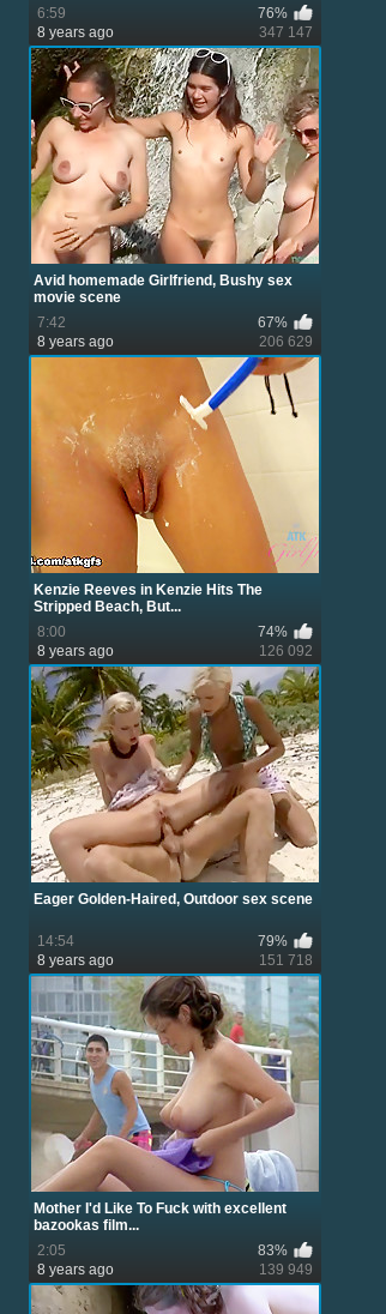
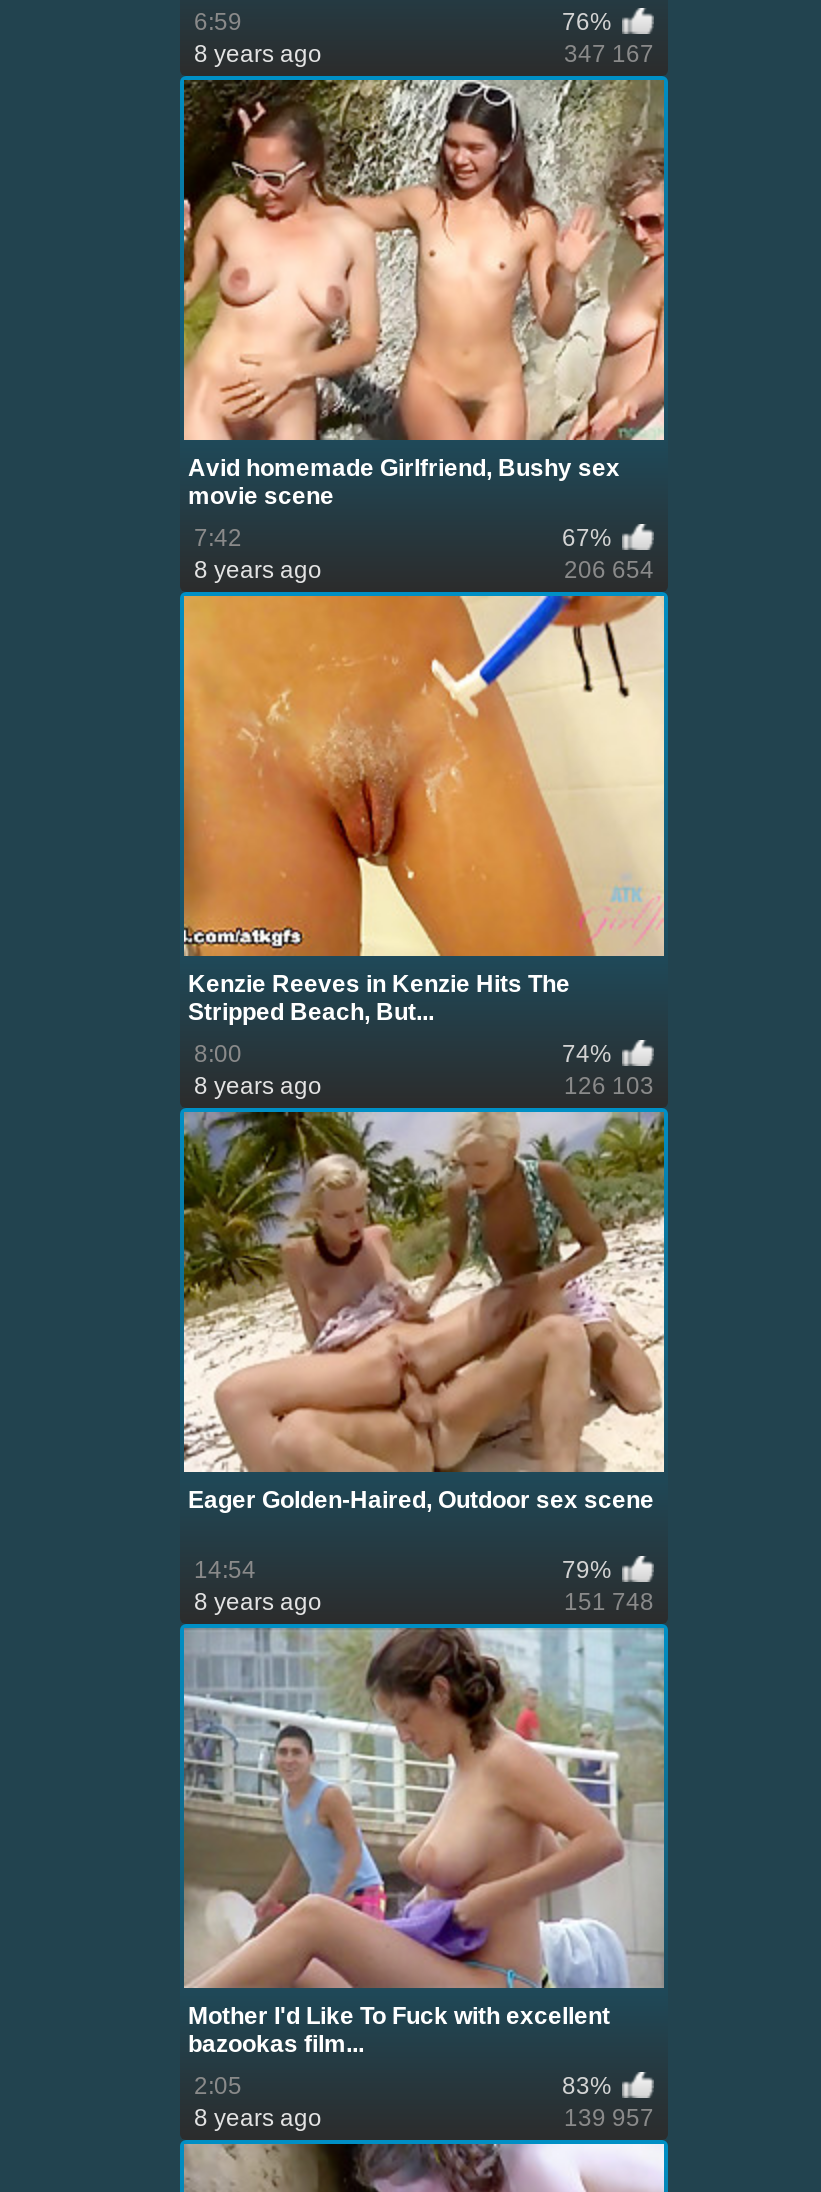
[259,24,313,41] 347 147 -> [564,40,654,68] 347 167
[259,333,313,350] 206 629 -> [564,556,654,584] 206 654
[259,642,313,659] 126 092 -> [564,1072,654,1100] 126 103
[259,952,313,968] 151 718 -> [564,1588,654,1616] 151 748
[259,1261,313,1278] 139 949 -> [564,2104,654,2132] 139 957

